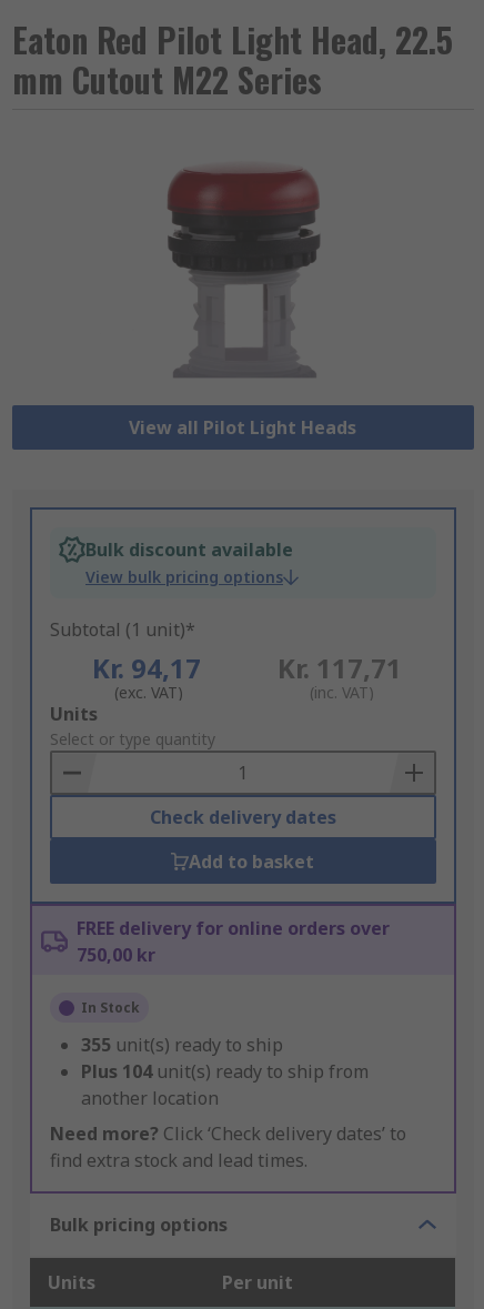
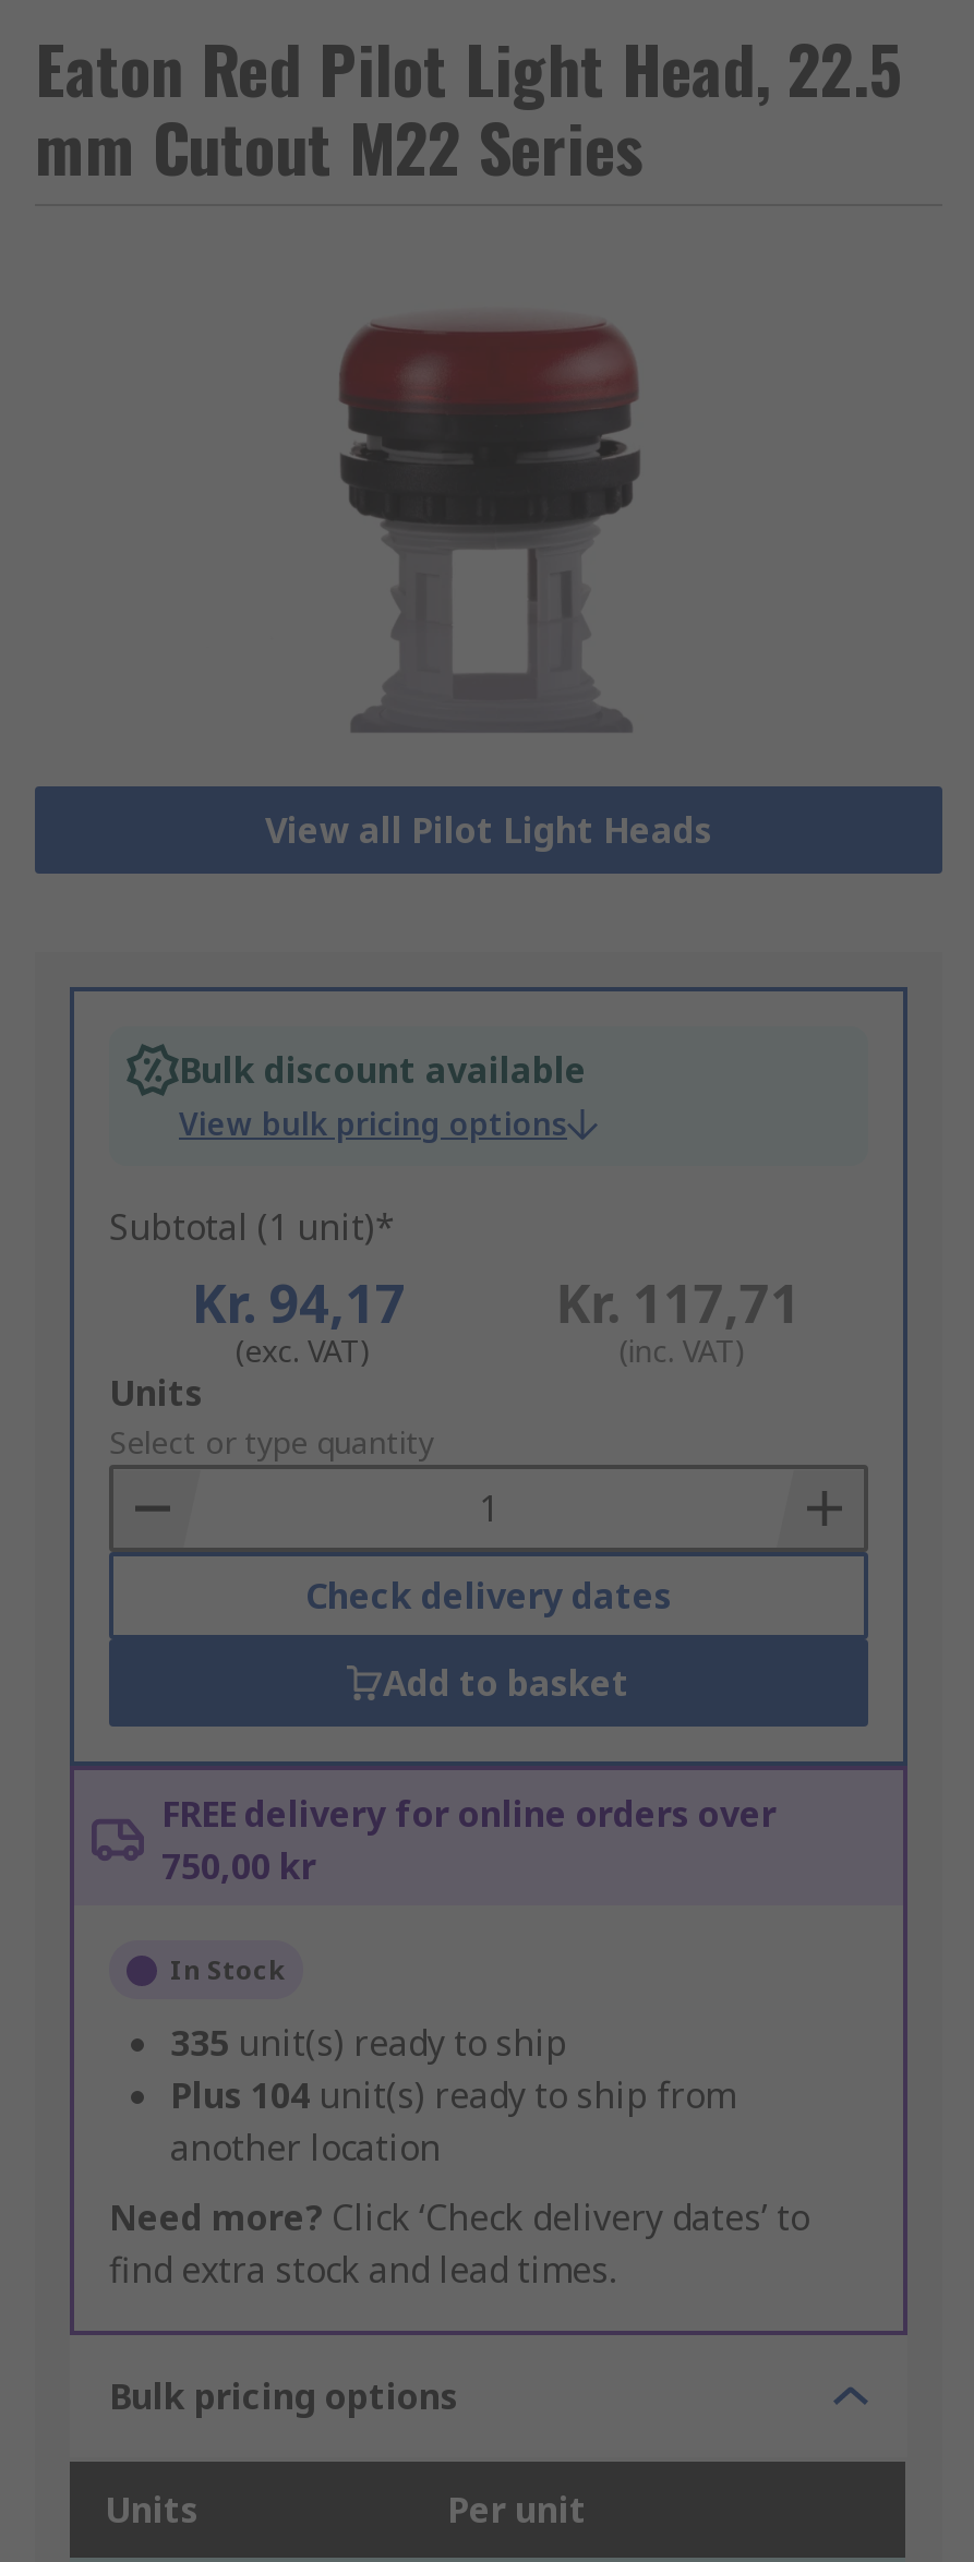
[81,1033,283,1058] 355 unit(s) ready to ship -> [170,2020,567,2068] 335 unit(s) ready to ship

